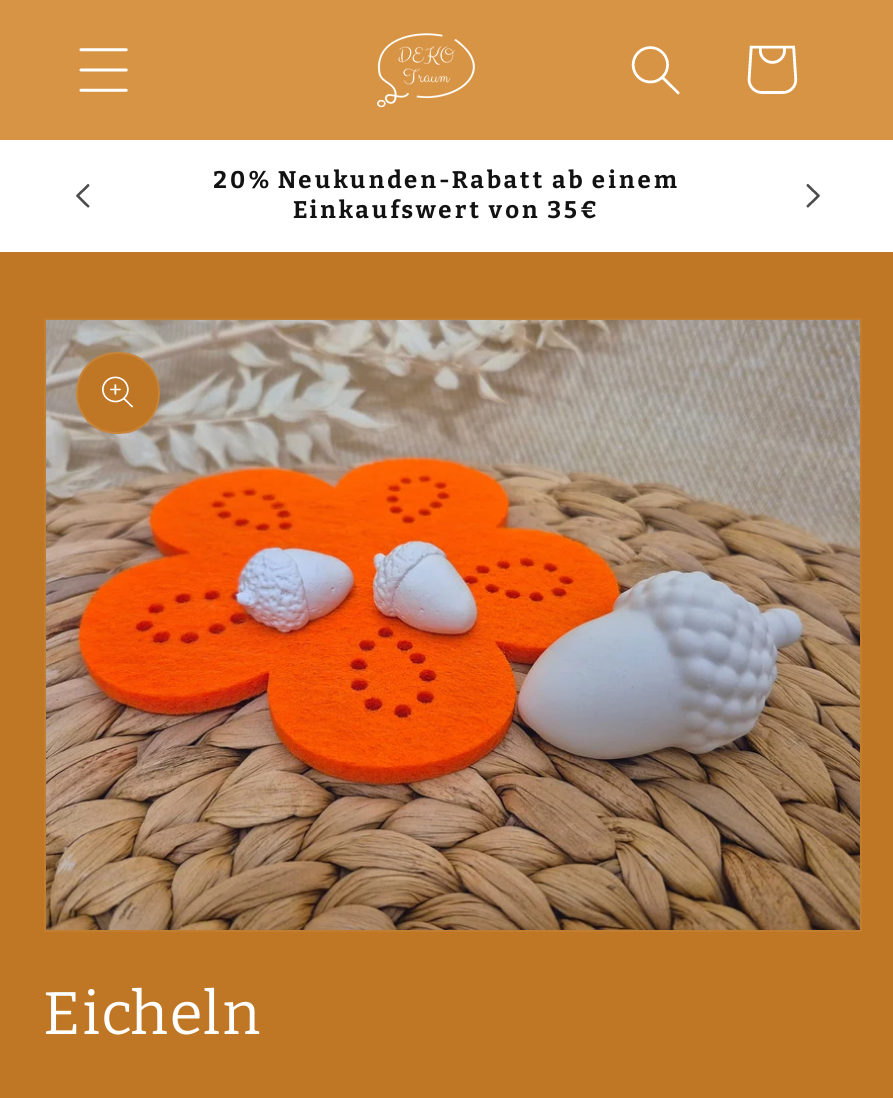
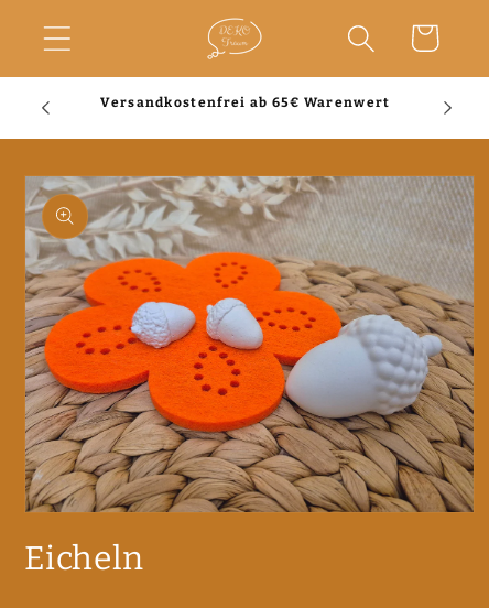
[213,165,679,223] 20% Neukunden-Rabatt ab einem | Einkaufswert von 35€ -> [101,95,391,110] Versandkostenfrei ab 65€ Warenwert

